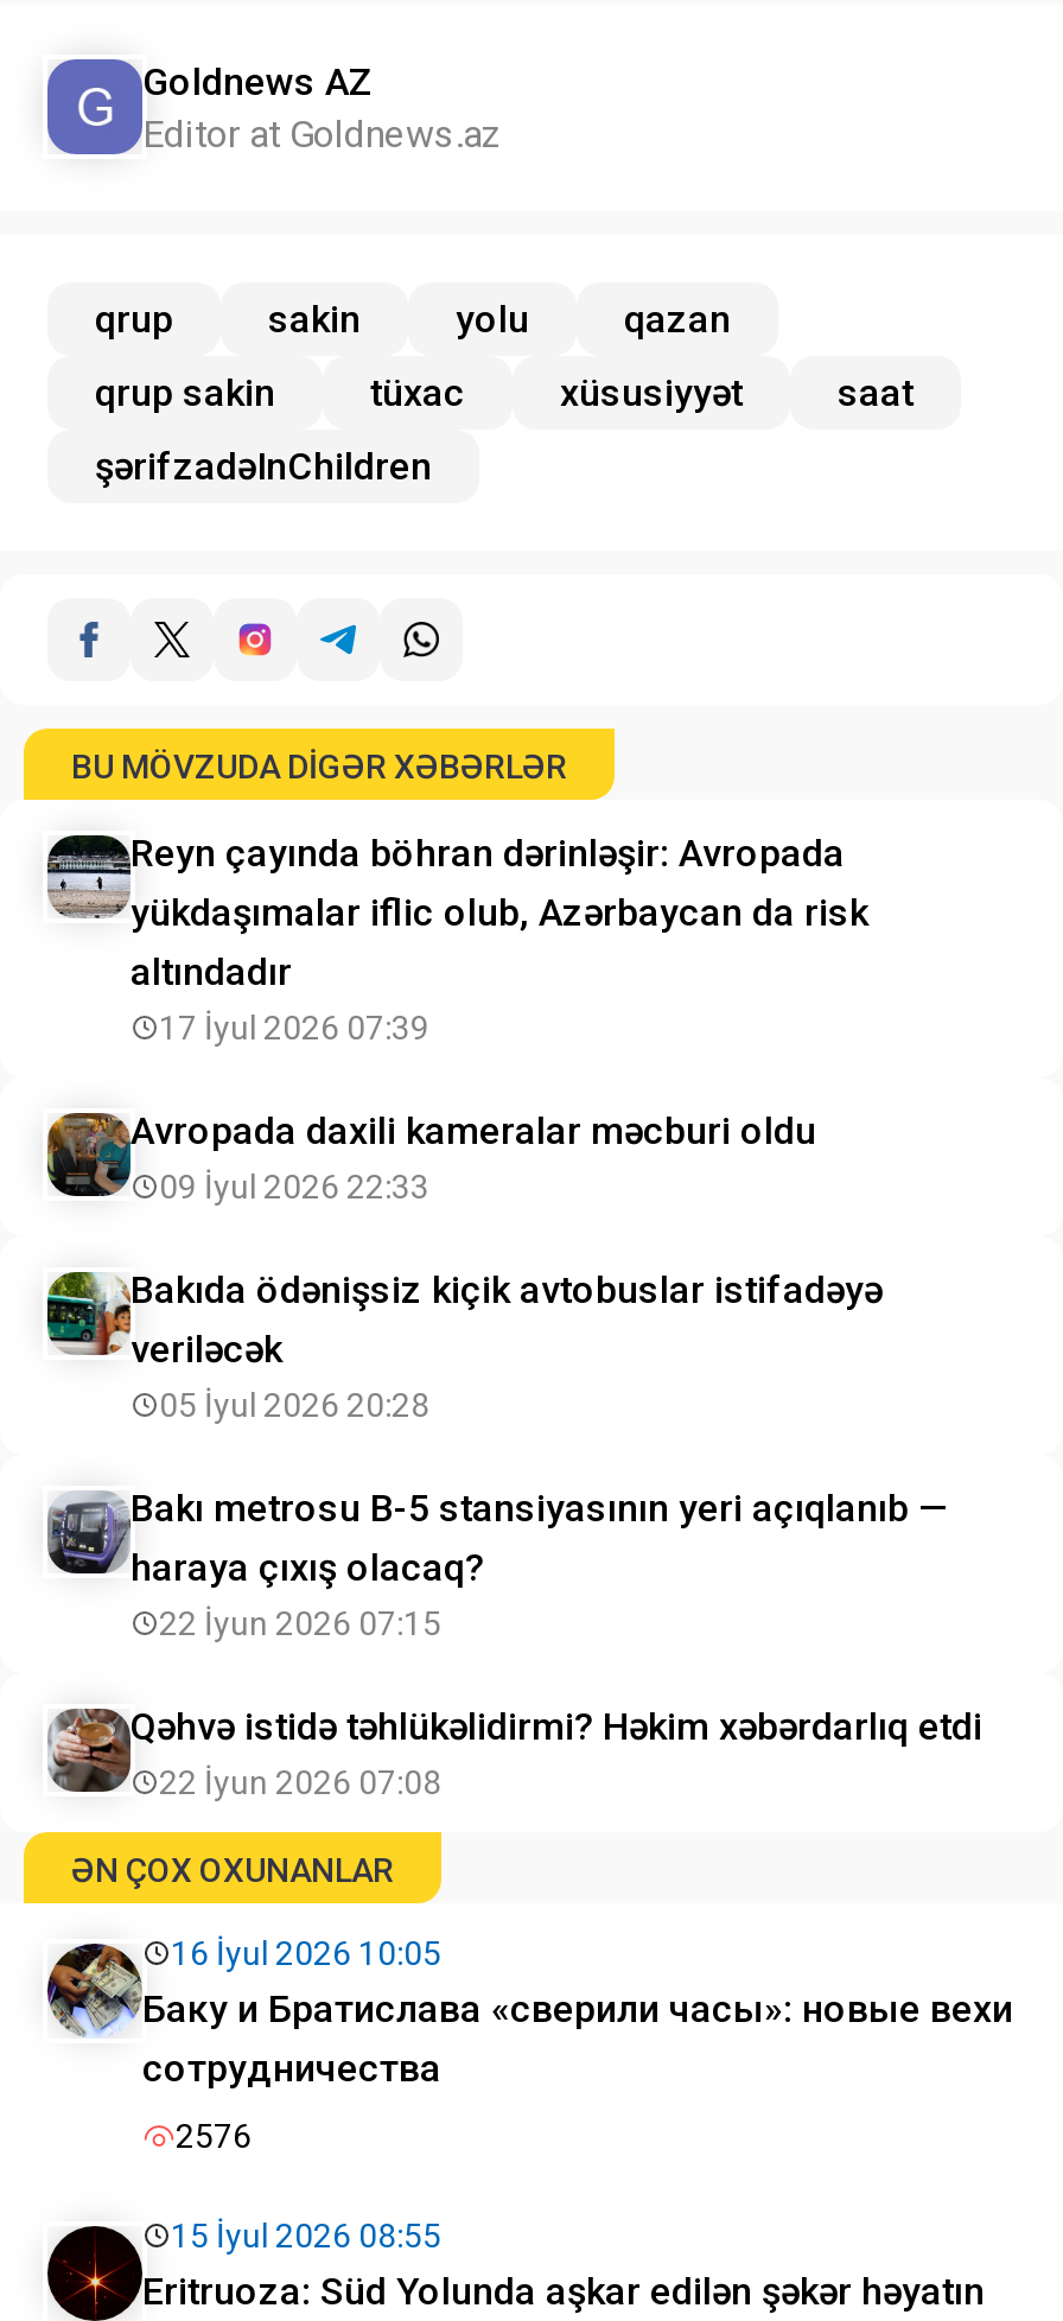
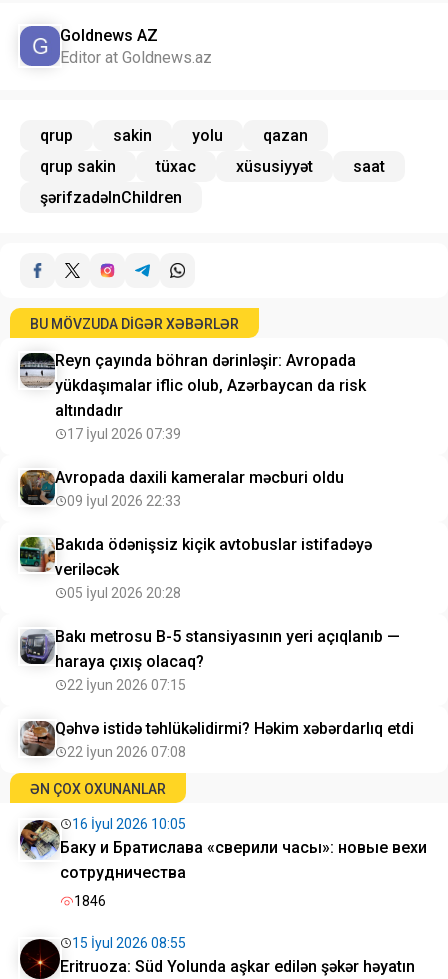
[176,2117,252,2155] 2576 -> [74,893,106,909] 1846

